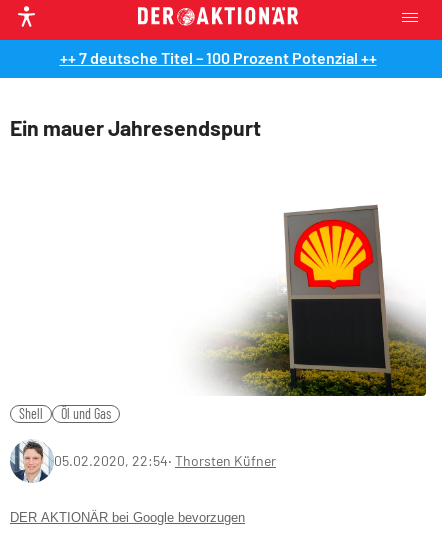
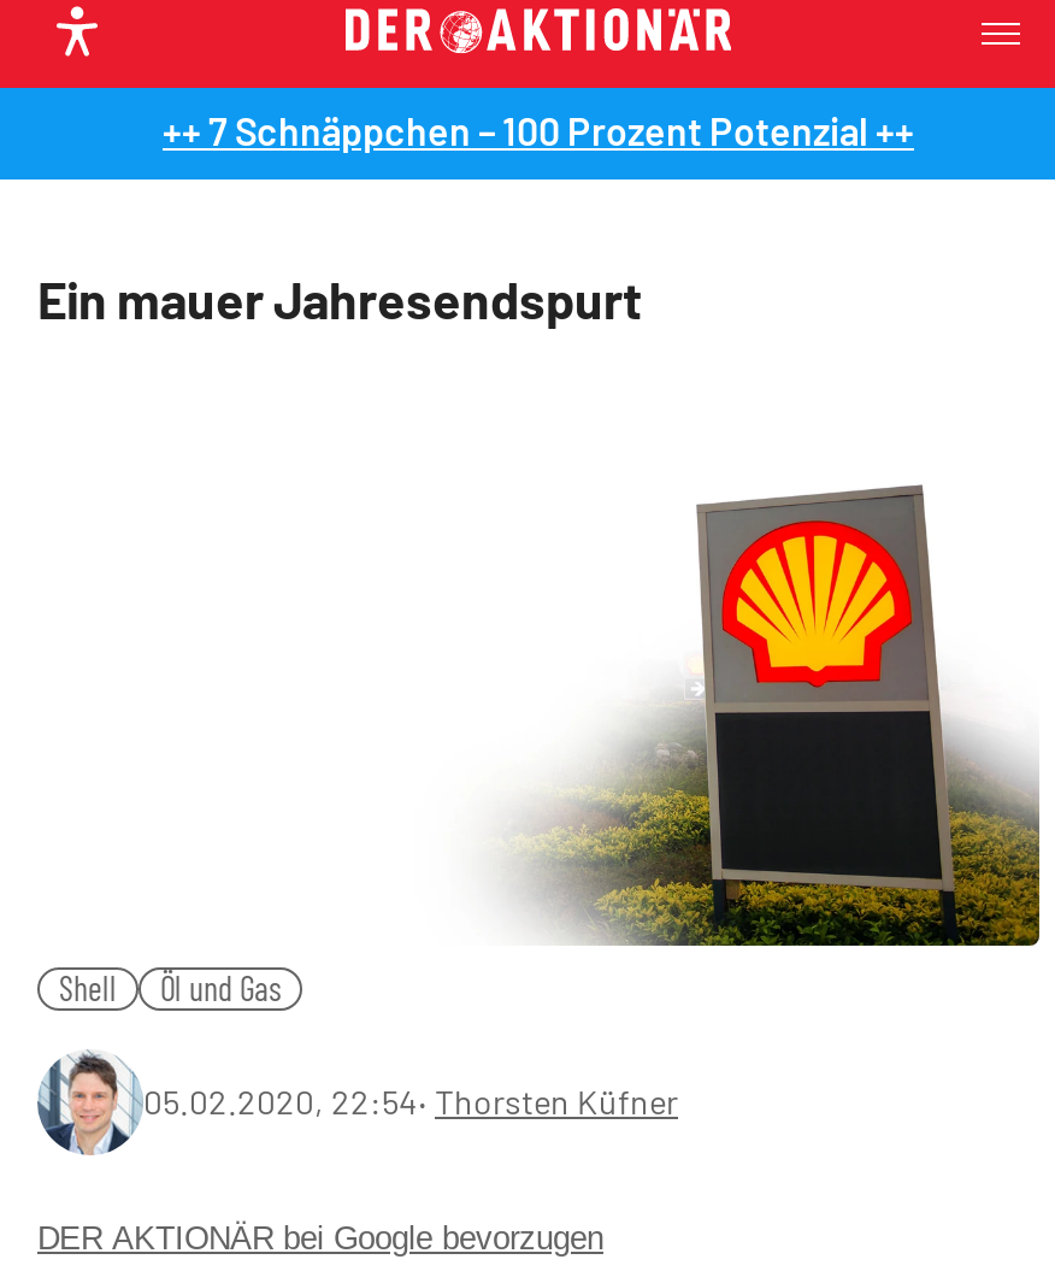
[59,48,376,67] ++ 7 deutsche Titel – 100 Prozent Potenzial ++ -> [163,107,914,153] ++ 7 Schnäppchen – 100 Prozent Potenzial ++

